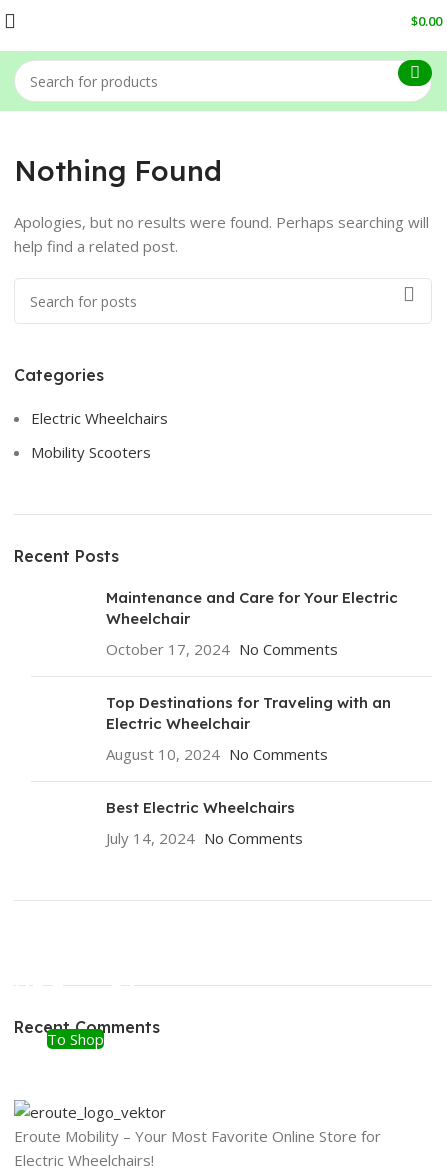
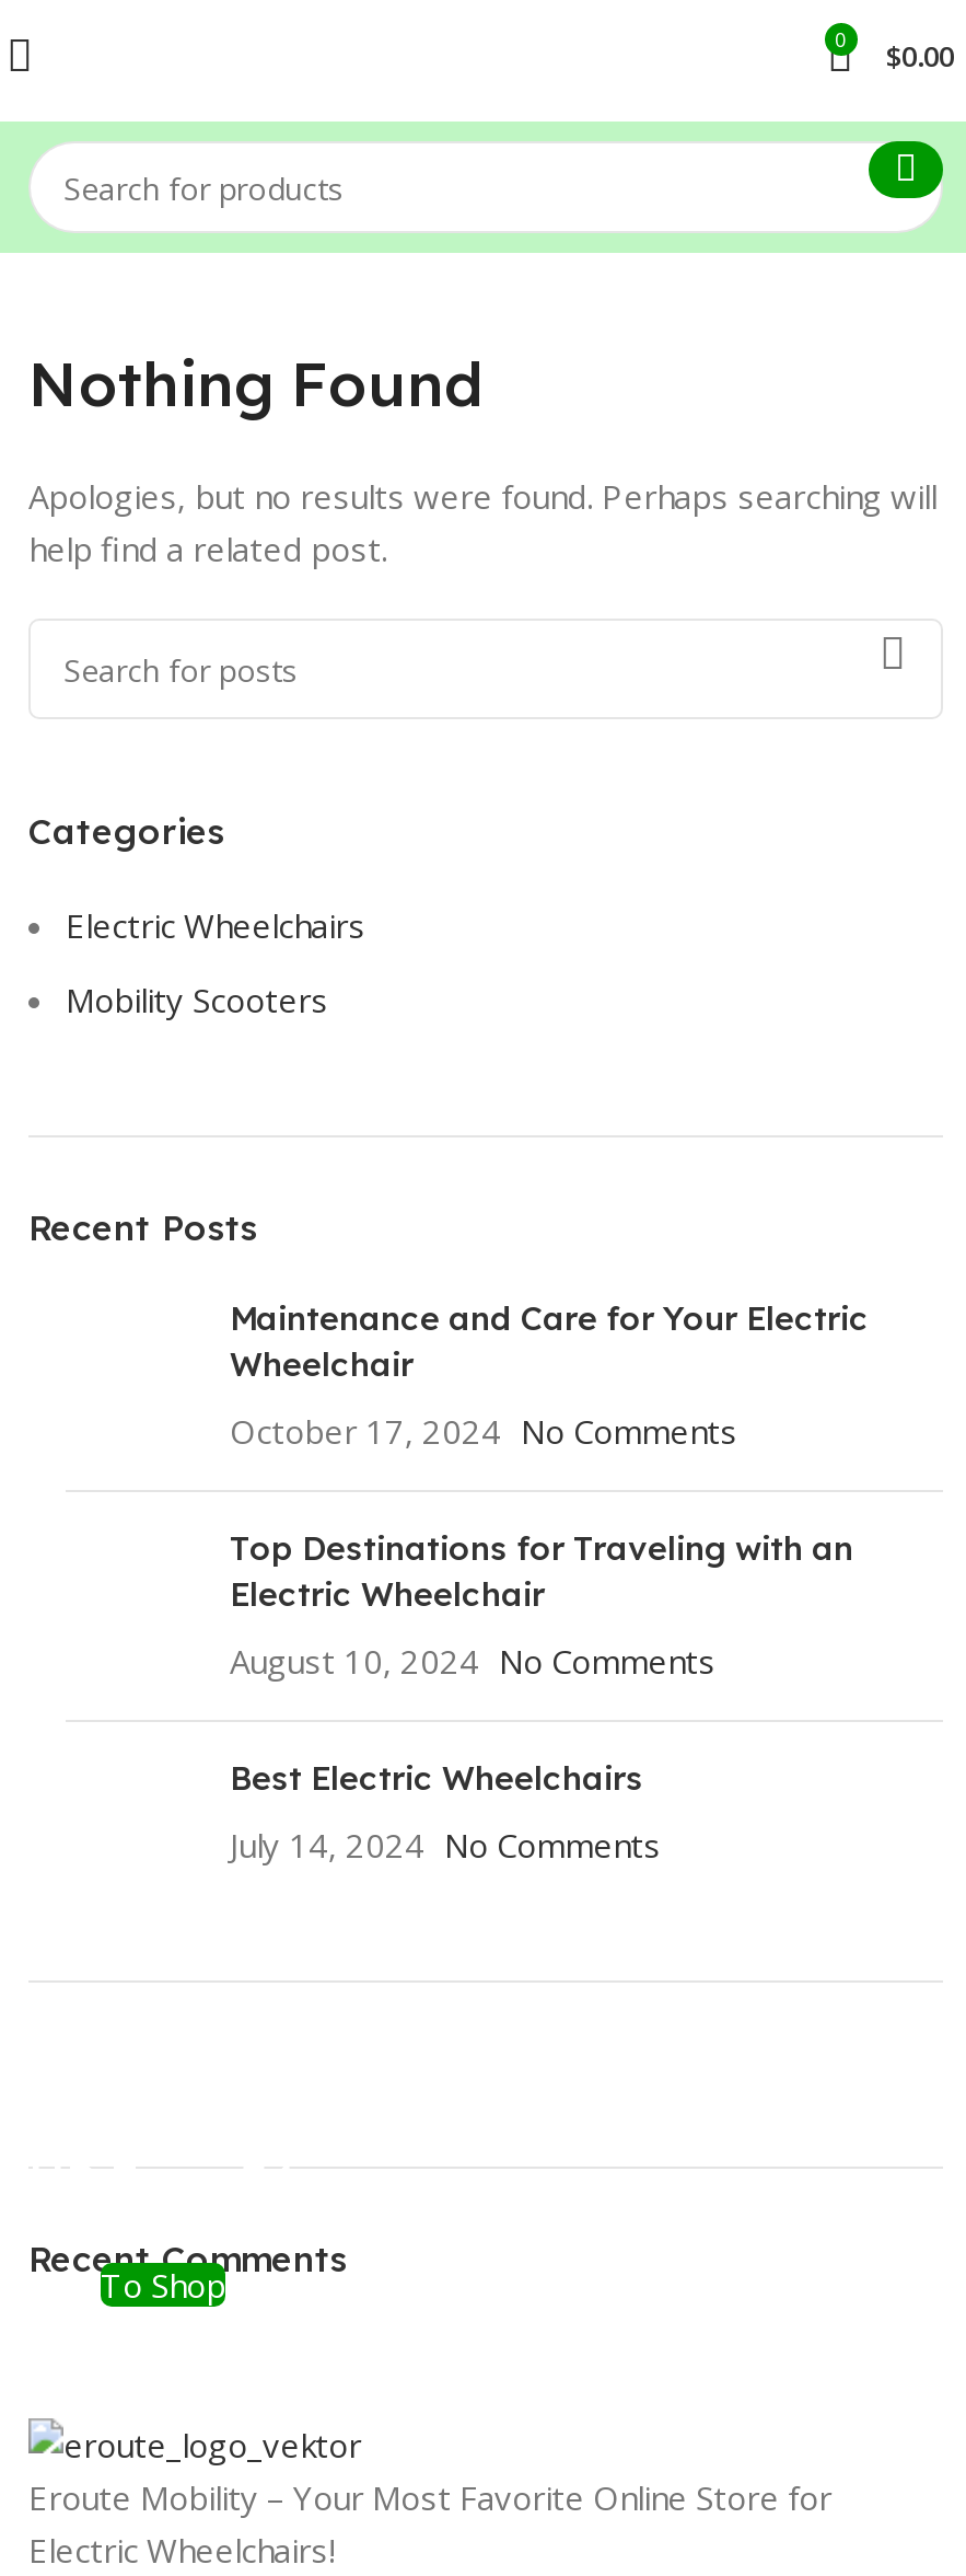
none -> [835,25,846,54] 0

